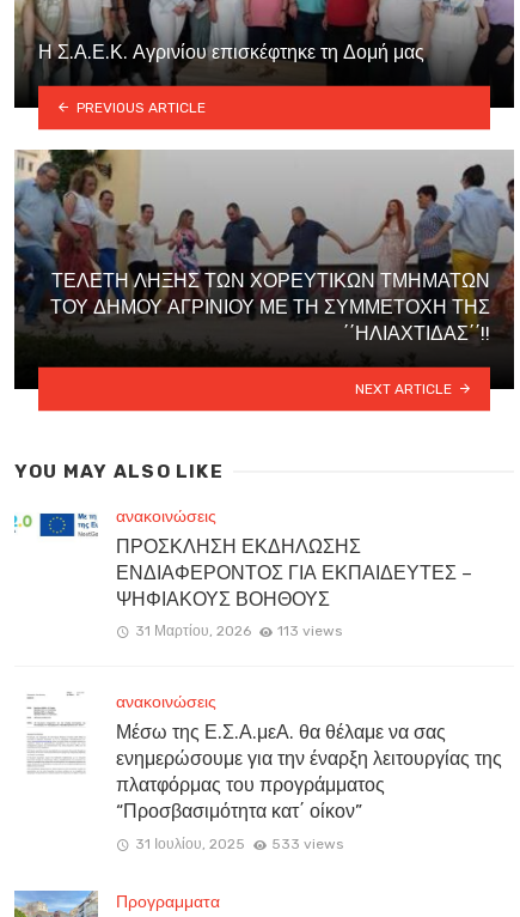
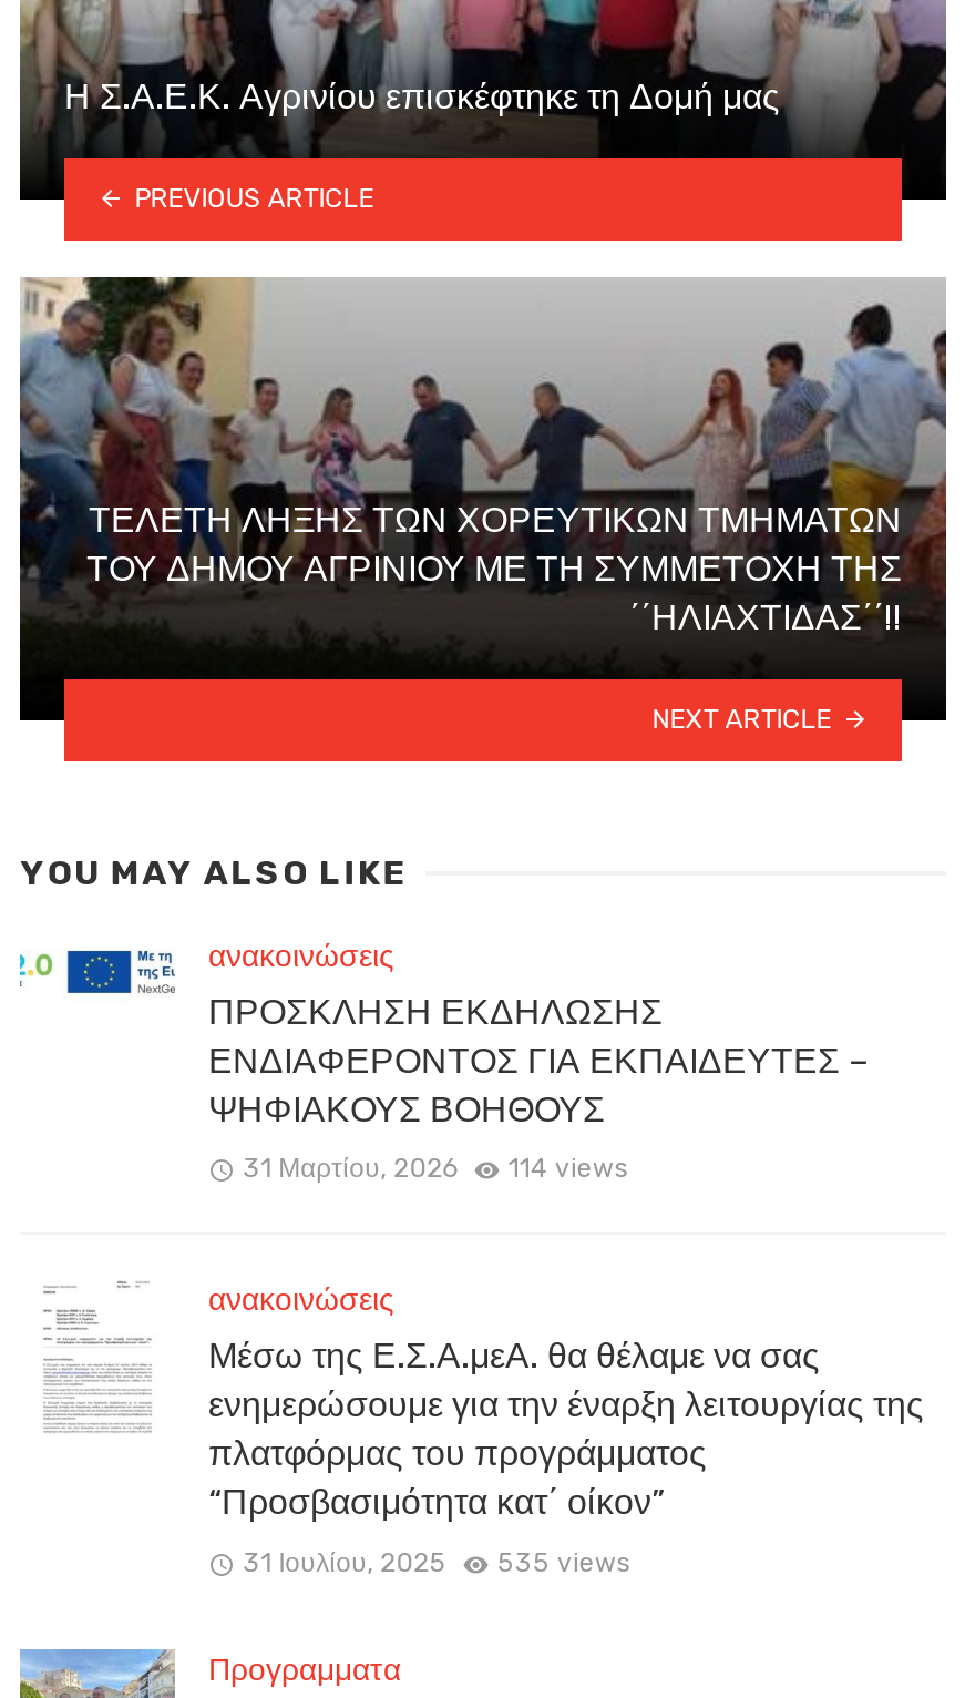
[135,623,342,640] 31 Μαρτίου, 2026 113 views -> [243,1154,628,1185] 31 Μαρτίου, 2026 114 views
[272,835,344,852] 533 views -> [497,1546,630,1577] 535 views

